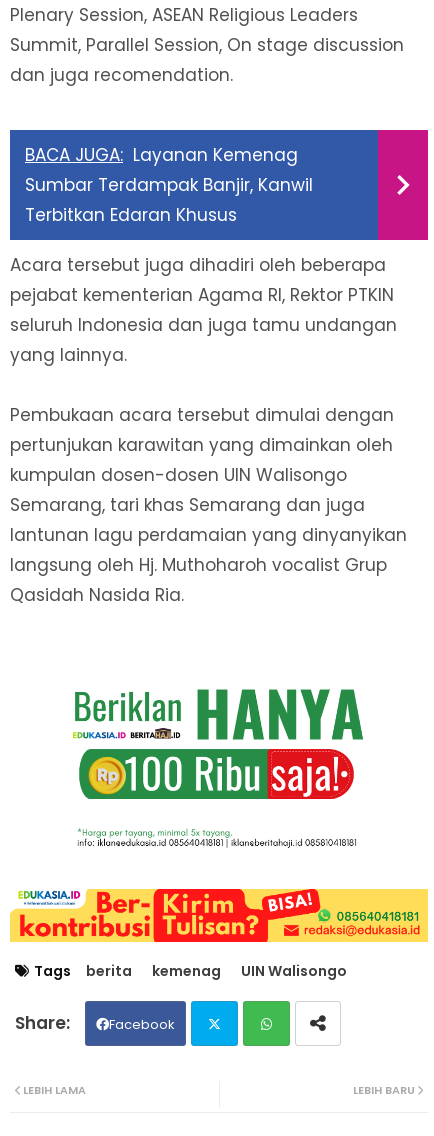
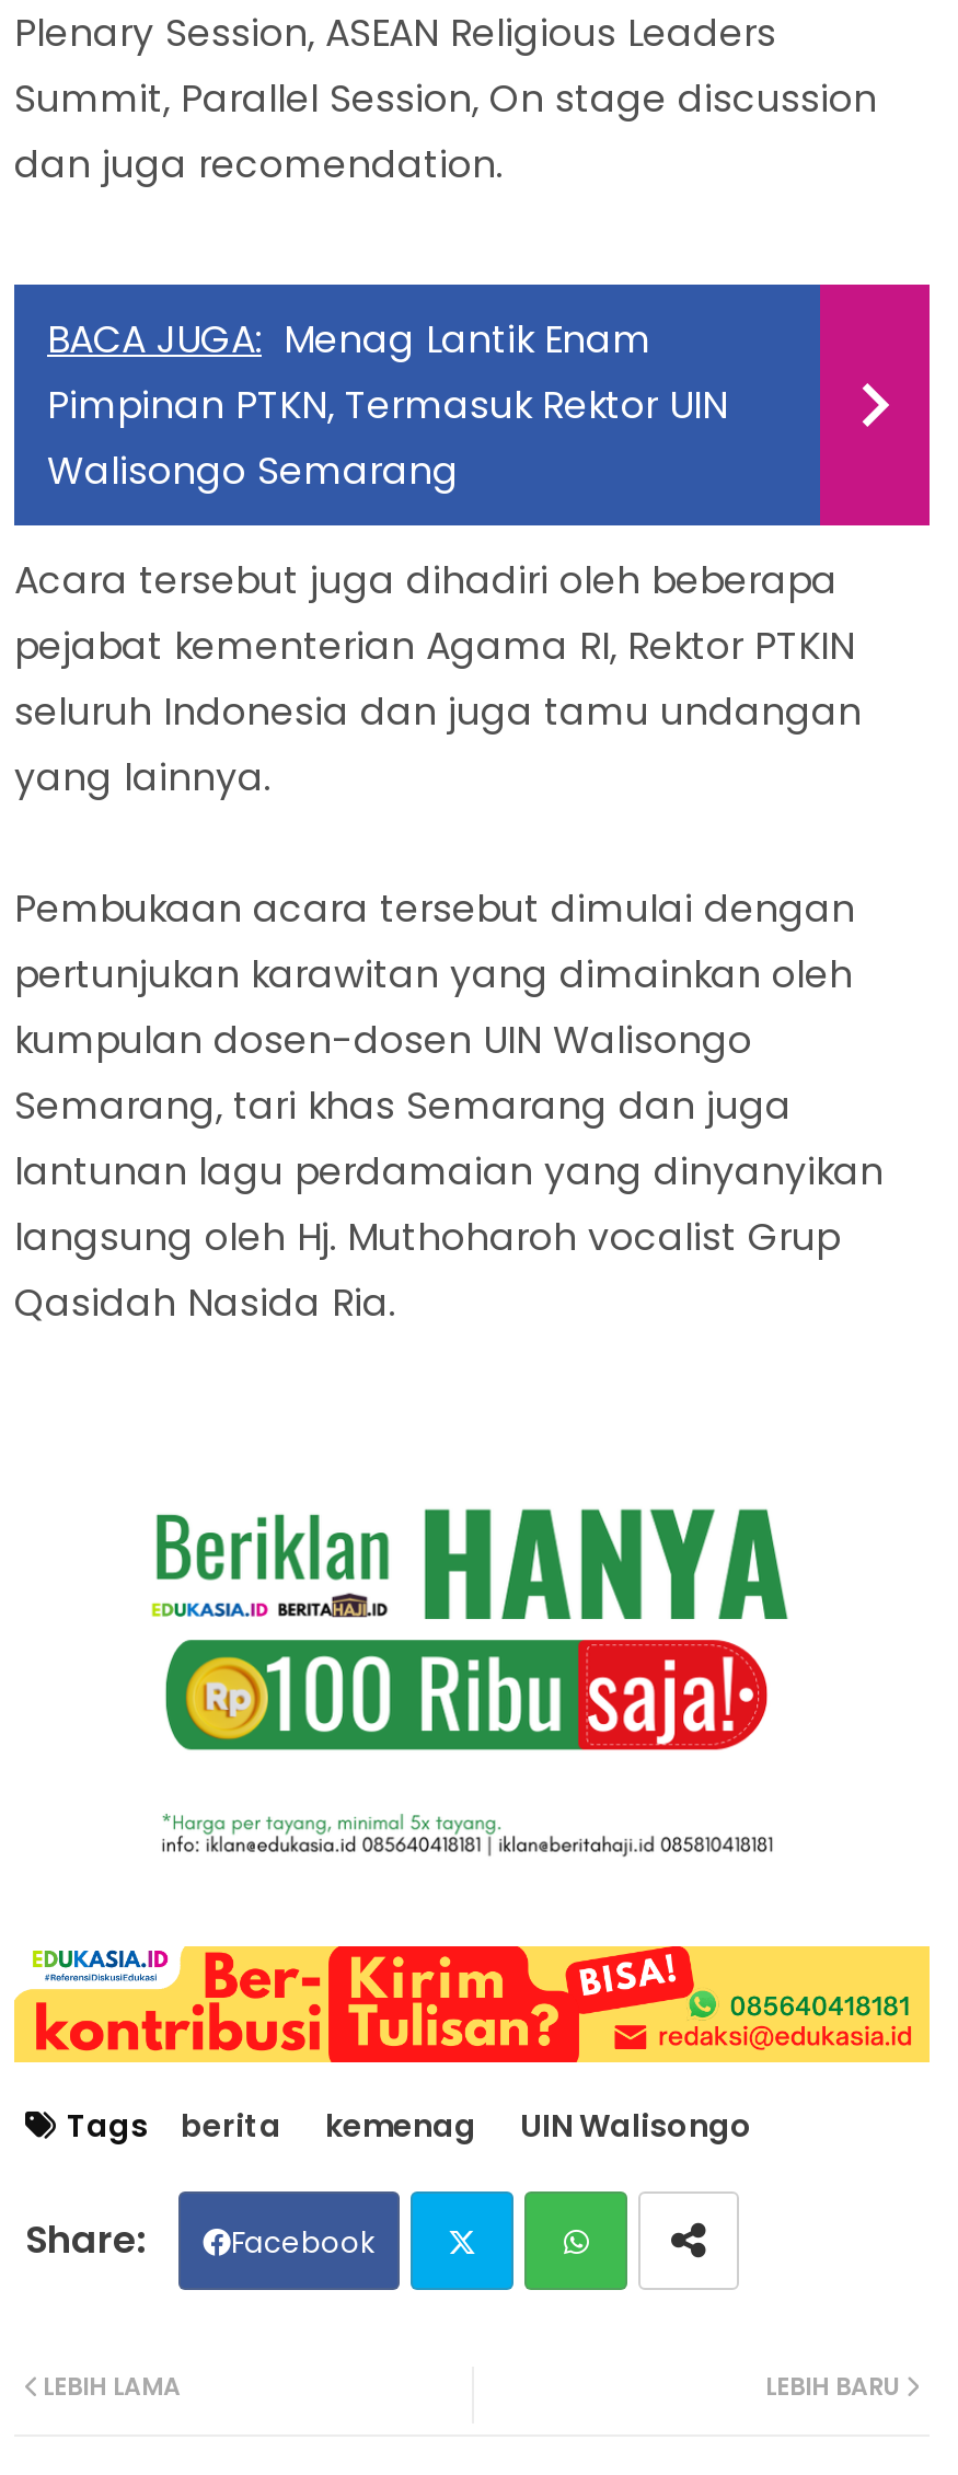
[25,143,313,227] BACA JUGA: Layanan Kemenag | Sumbar Terdampak Banjir, Kanwil | Terbitkan Edaran Khusus -> [47,313,728,497] BACA JUGA: Menag Lantik Enam | Pimpinan PTKN, Termasuk Rektor UIN | Walisongo Semarang

